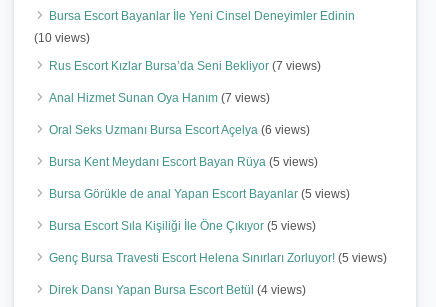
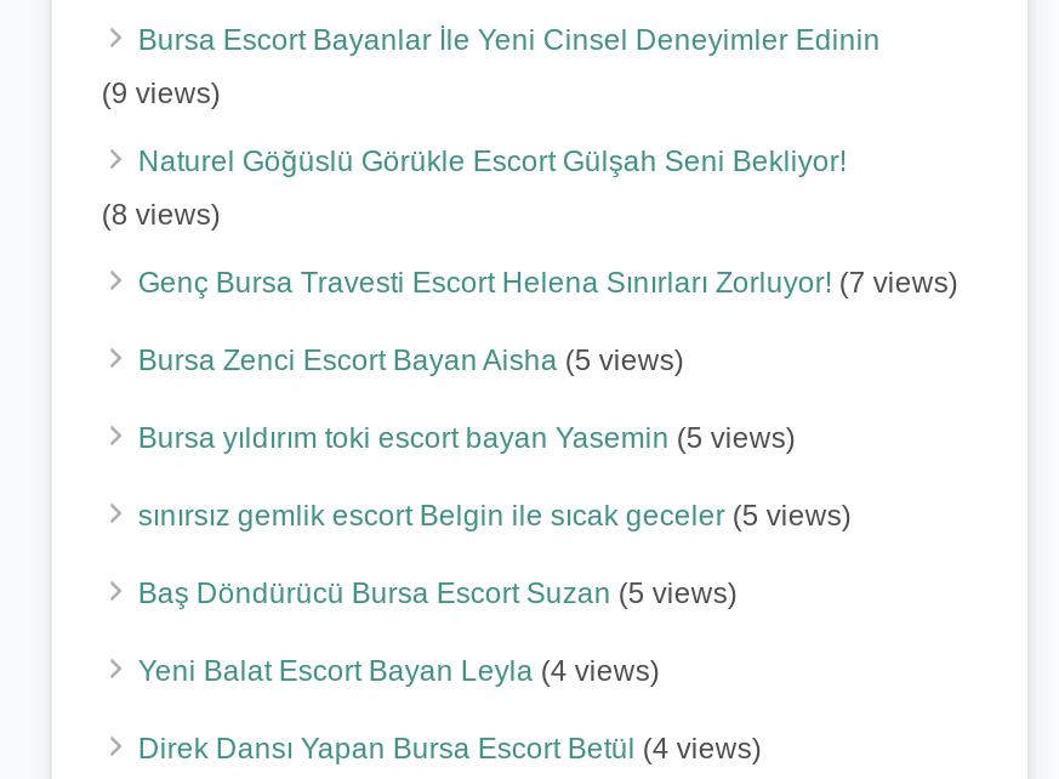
[34,31,387,265] (10 views) | Rus Escort Kızlar Bursa’da Seni Bekliyor (7 views) | Anal Hizmet Sunan Oya Hanım (7 views) | Oral Seks Uzmanı Bursa Escort Açelya (6 views) | Bursa Kent Meydanı Escort Bayan Rüya (5 views) | Bursa Görükle de anal Yapan Escort Bayanlar (5 views) | Bursa Escort Sıla Kişiliği İle Öne Çıkıyor (5 views) | Genç Bursa Travesti Escort Helena Sınırları Zorluyor! (5 views) -> [102,76,958,688] (9 views) | Naturel Göğüslü Görükle Escort Gülşah Seni Bekliyor! | (8 views) | Genç Bursa Travesti Escort Helena Sınırları Zorluyor! (7 views) | Bursa Zenci Escort Bayan Aisha (5 views) | Bursa yıldırım toki escort bayan Yasemin (5 views) | sınırsız gemlik escort Belgin ile sıcak geceler (5 views) | Baş Döndürücü Bursa Escort Suzan (5 views) | Yeni Balat Escort Bayan Leyla (4 views)

